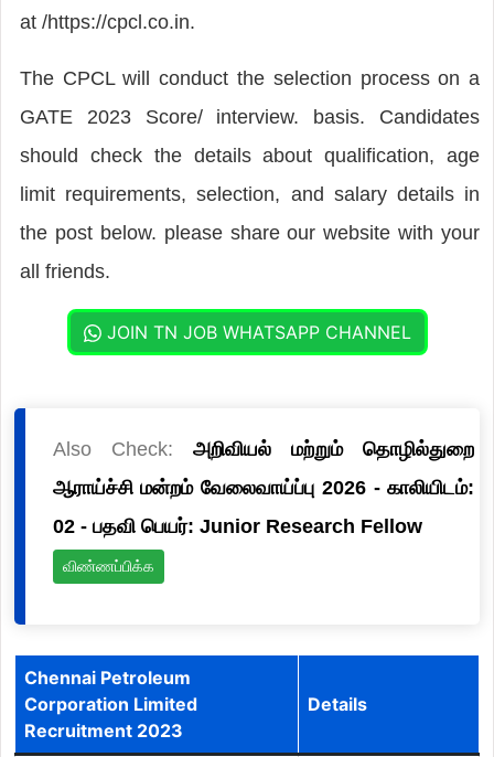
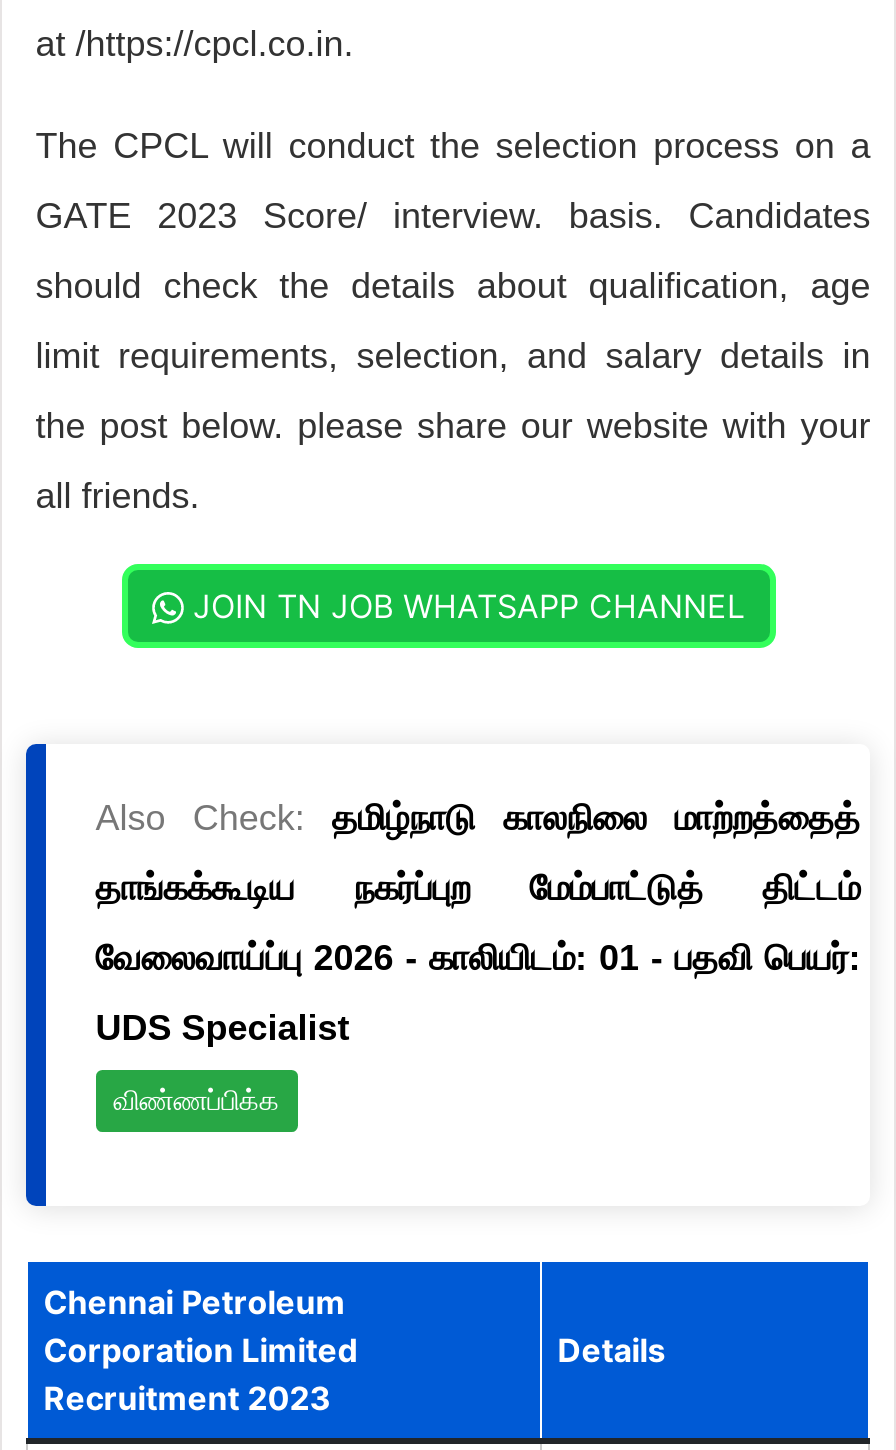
[53,438,474,537] Also Check: அறிவியல் மற்றும் தொழில்துறை | ஆராய்ச்சி மன்றம் வேலைவாய்ப்பு 2026 - காலியிடம்: | 02 - பதவி பெயர்: Junior Research Fellow -> [96,798,860,1048] Also Check: தமிழ்நாடு காலநிலை மாற்றத்தைத் | தாங்கக்கூடிய நகர்ப்புற மேம்பாட்டுத் திட்டம் | வேலைவாய்ப்பு 2026 - காலியிடம்: 01 - பதவி பெயர்: | UDS Specialist

